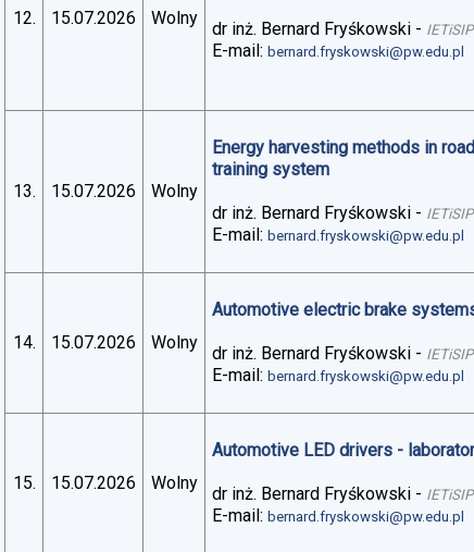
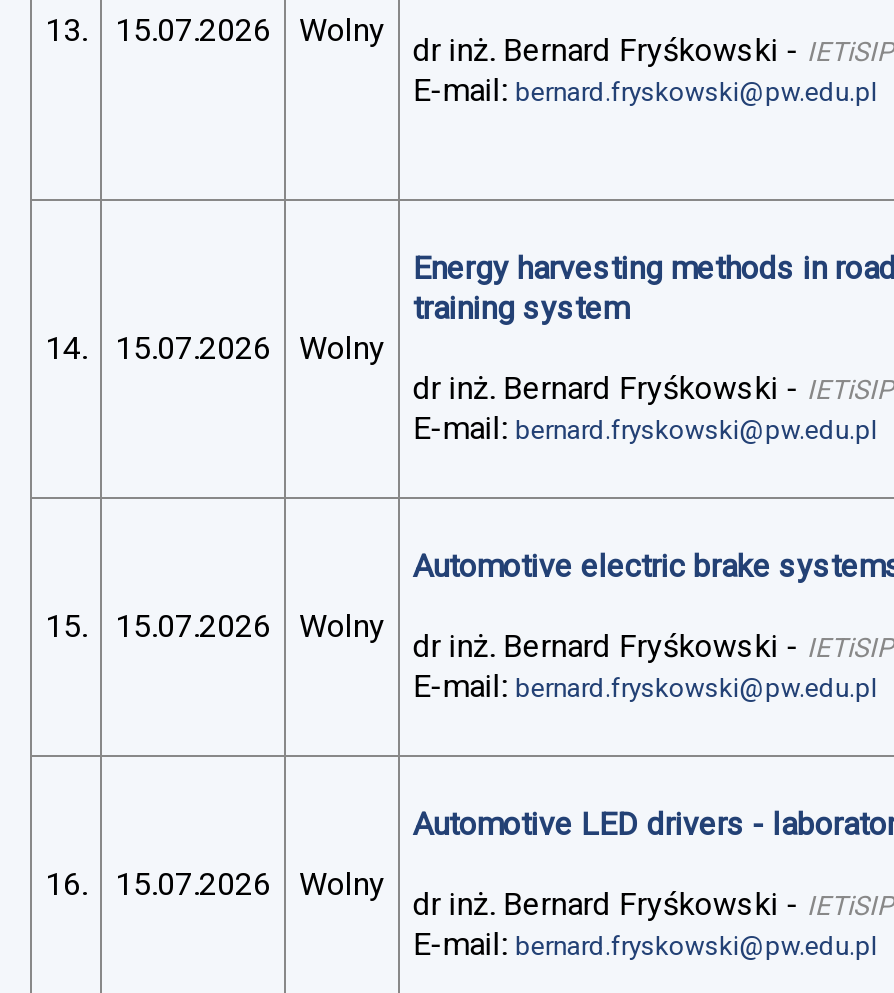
[13,7,197,28] 12. 15.07.2026 Wolny -> [45,10,385,48] 13. 15.07.2026 Wolny
[13,180,197,201] 13. 15.07.2026 Wolny -> [45,328,385,366] 14. 15.07.2026 Wolny
[13,332,197,352] 14. 15.07.2026 Wolny -> [45,606,385,644] 15. 15.07.2026 Wolny
[13,472,197,493] 15. 15.07.2026 Wolny -> [45,864,385,902] 16. 15.07.2026 Wolny

